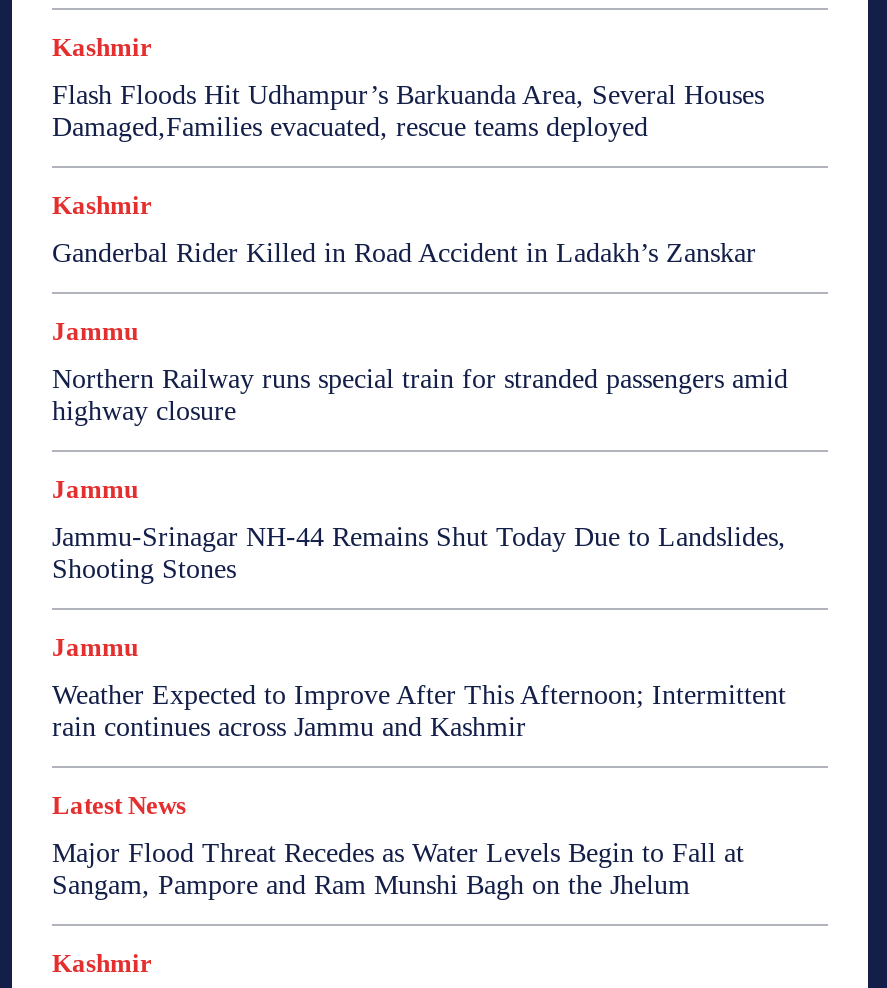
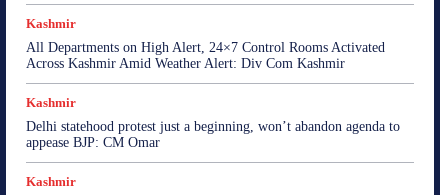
[52,79,764,141] Flash Floods Hit Udhampur’s Barkuanda Area, Several Houses | Damaged,Families evacuated, rescue teams deployed -> [26,39,385,70] All Departments on High Alert, 24×7 Control Rooms Activated | Across Kashmir Amid Weather Alert: Div Com Kashmir
[52,237,788,899] Ganderbal Rider Killed in Road Accident in Ladakh’s Zanskar | Jammu | Northern Railway runs special train for stranded passengers amid | highway closure | Jammu | Jammu-Srinagar NH-44 Remains Shut Today Due to Landslides, | Shooting Stones | Jammu | Weather Expected to Improve After This Afternoon; Intermittent | rain continues across Jammu and Kashmir | Latest News | Major Flood Threat Recedes as Water Levels Begin to Fall at | Sangam, Pampore and Ram Munshi Bagh on the Jhelum -> [26,118,400,149] Delhi statehood protest just a beginning, won’t abandon agenda to | appease BJP: CM Omar

